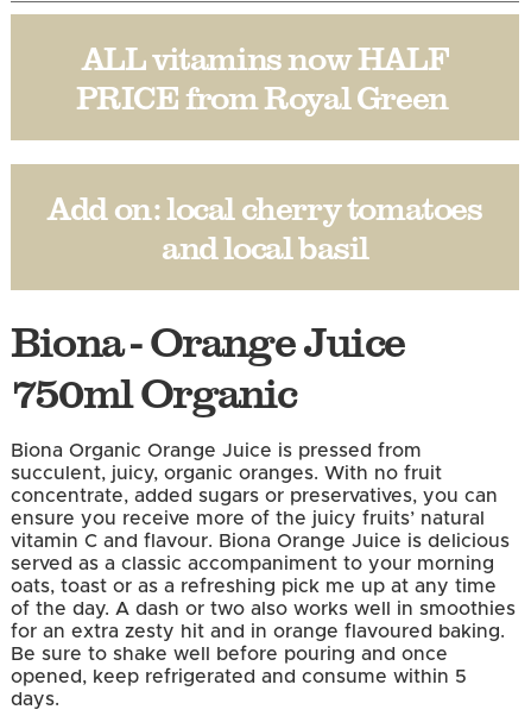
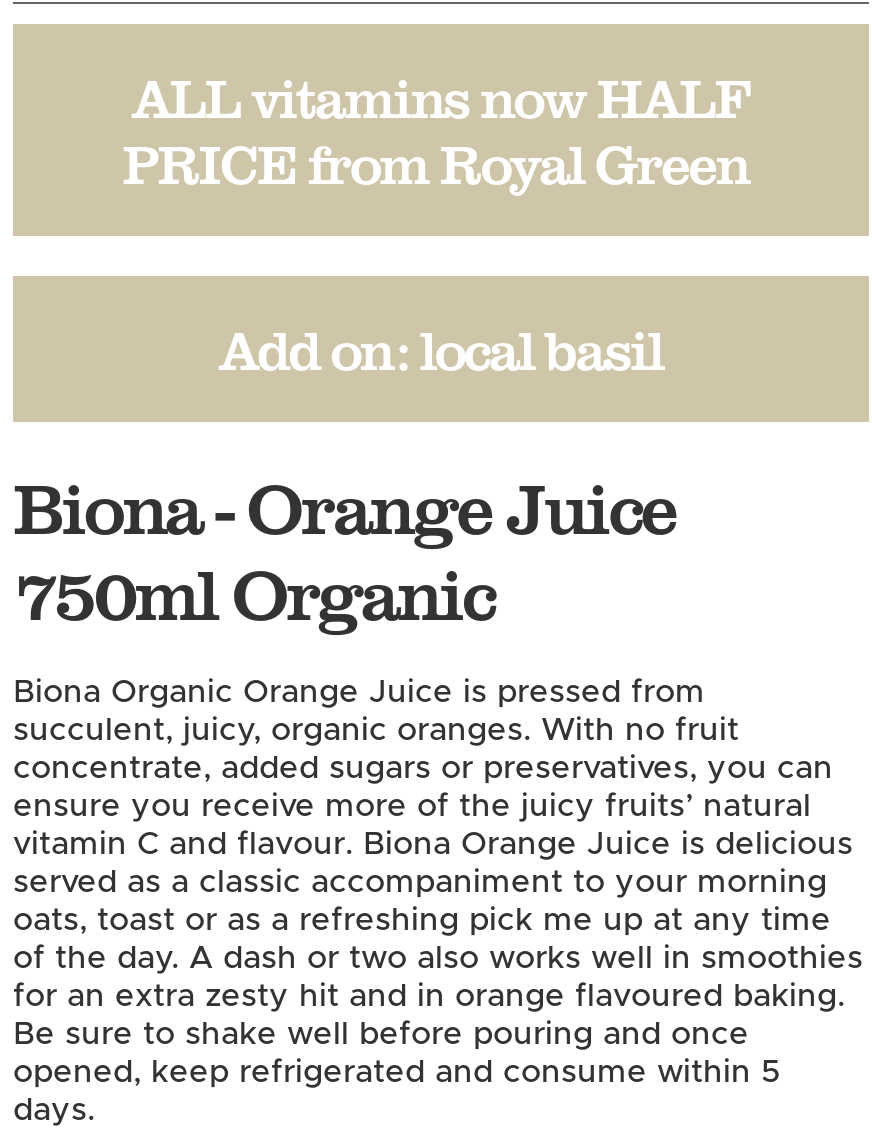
[48,184,482,269] Add on:local cherry tomatoes | andlocal basil -> [220,310,662,386] Add on:local basil

